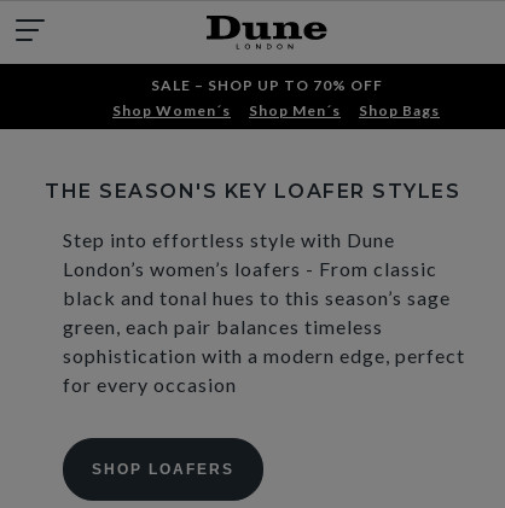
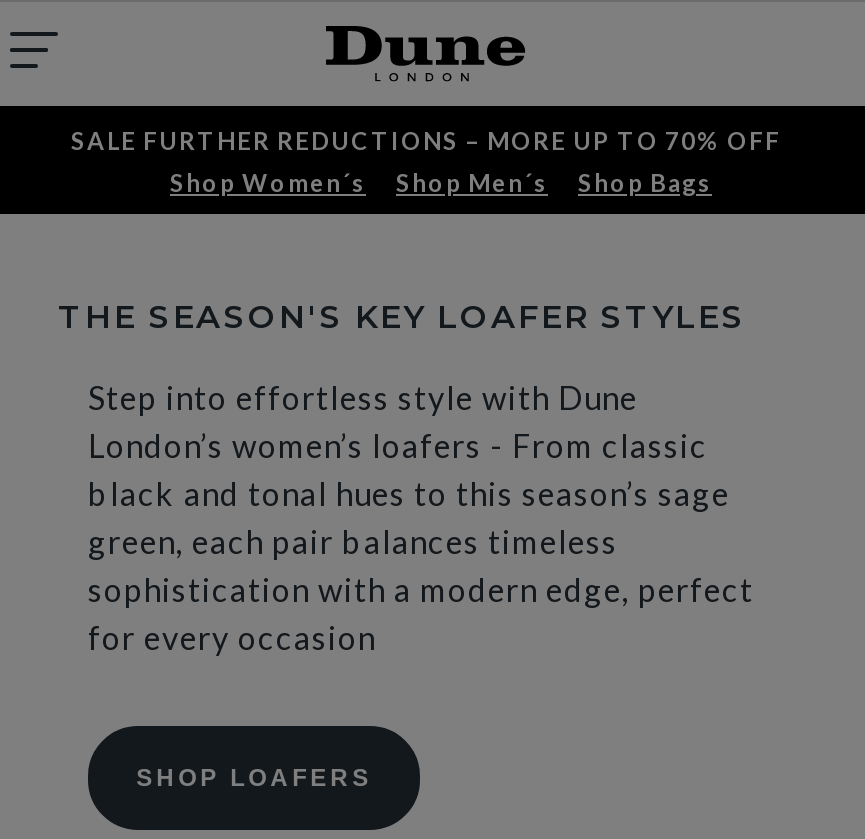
[151,76,383,94] SALE – SHOP UP TO 70% OFF -> [71,126,781,156] SALE FURTHER REDUCTIONS – MORE UP TO 70% OFF

